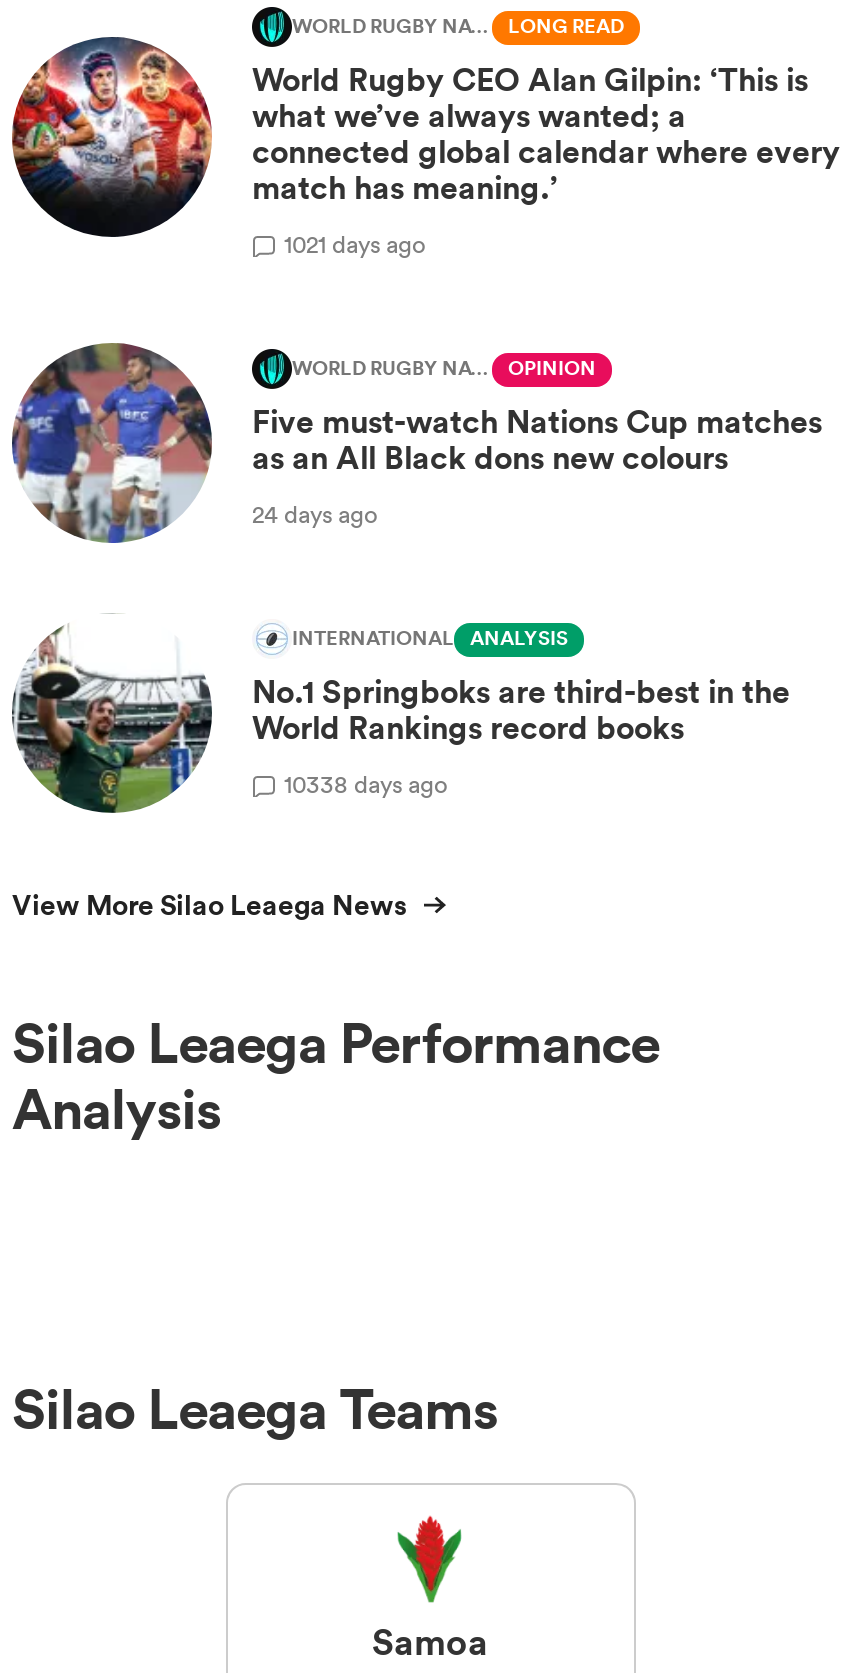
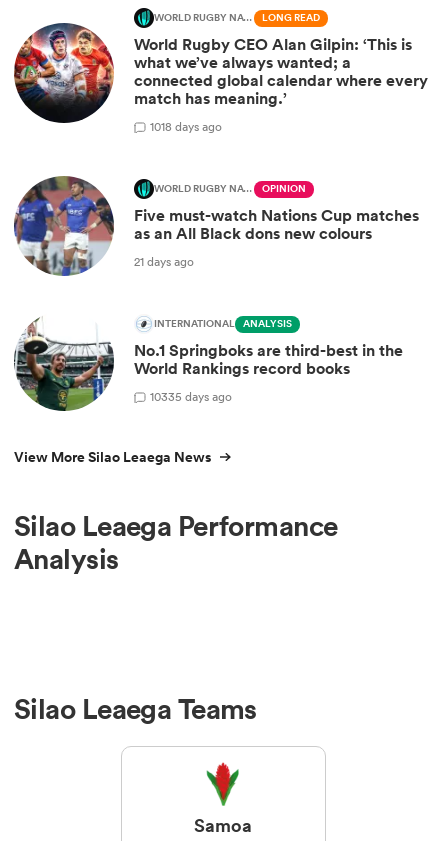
[284,226,426,260] 1021 days ago -> [150,118,222,135] 1018 days ago
[252,496,378,530] 24 days ago -> [134,253,194,270] 21 days ago
[284,766,448,800] 10338 days ago -> [150,388,232,405] 10335 days ago

